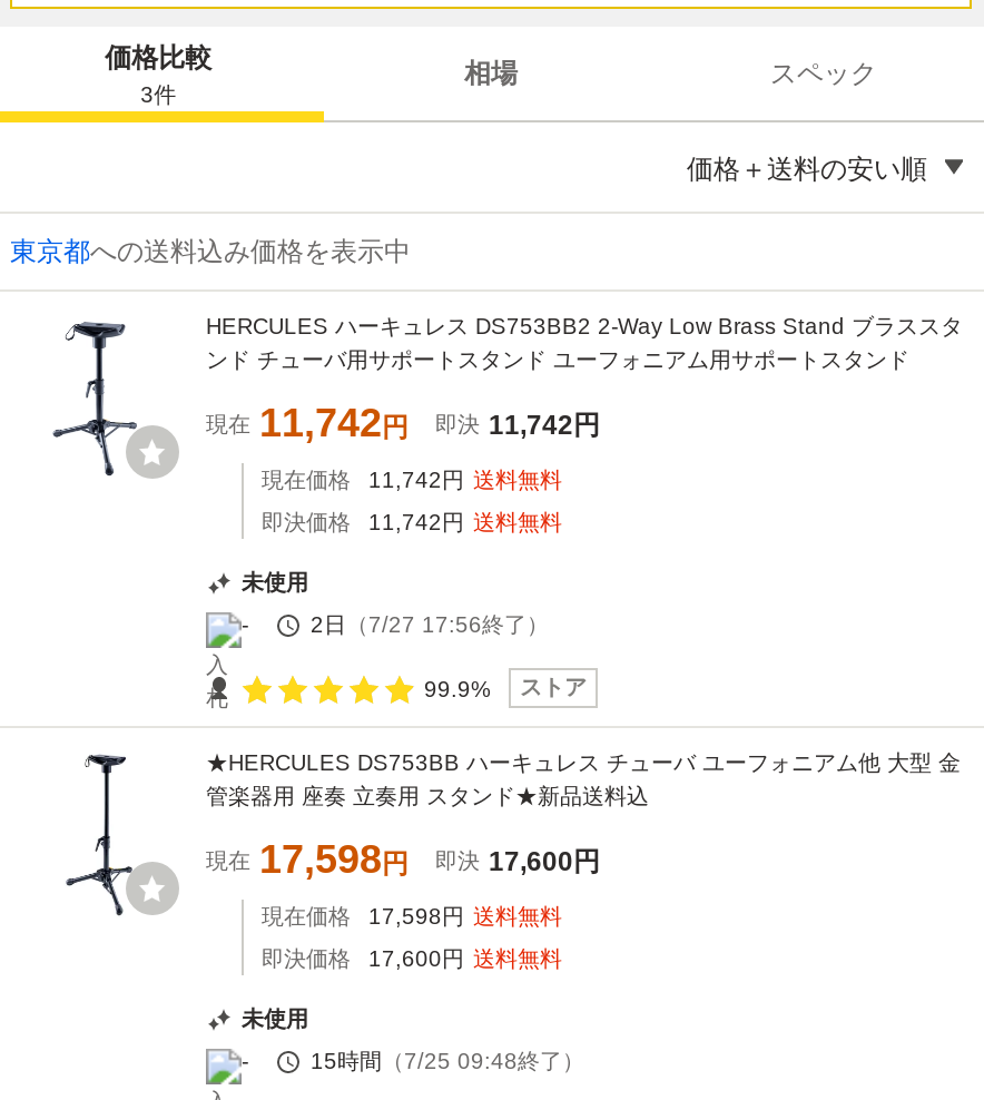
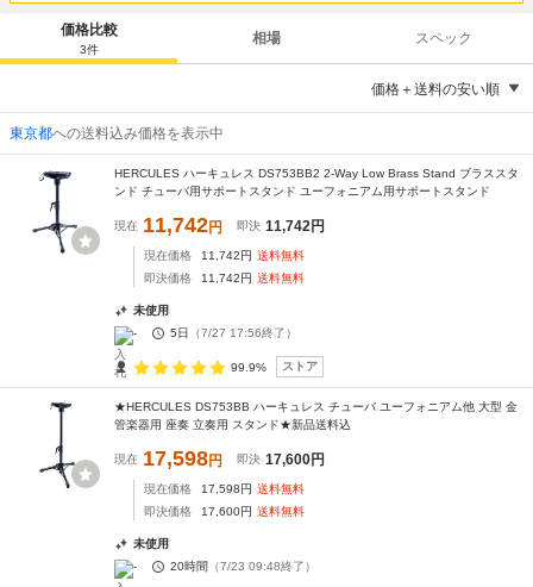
[311,612,549,637] 2日（7/27 17:56終了） -> [170,326,297,339] 5日（7/27 17:56終了）
[311,1049,584,1073] 15時間（7/25 09:48終了） -> [170,560,316,573] 20時間（7/23 09:48終了）

